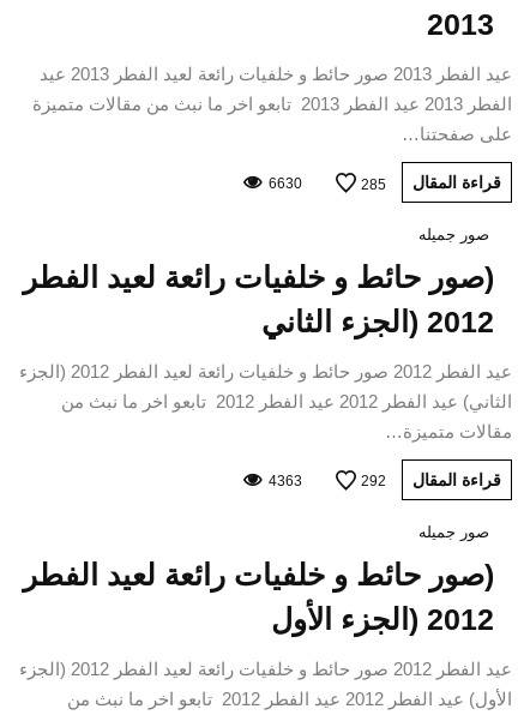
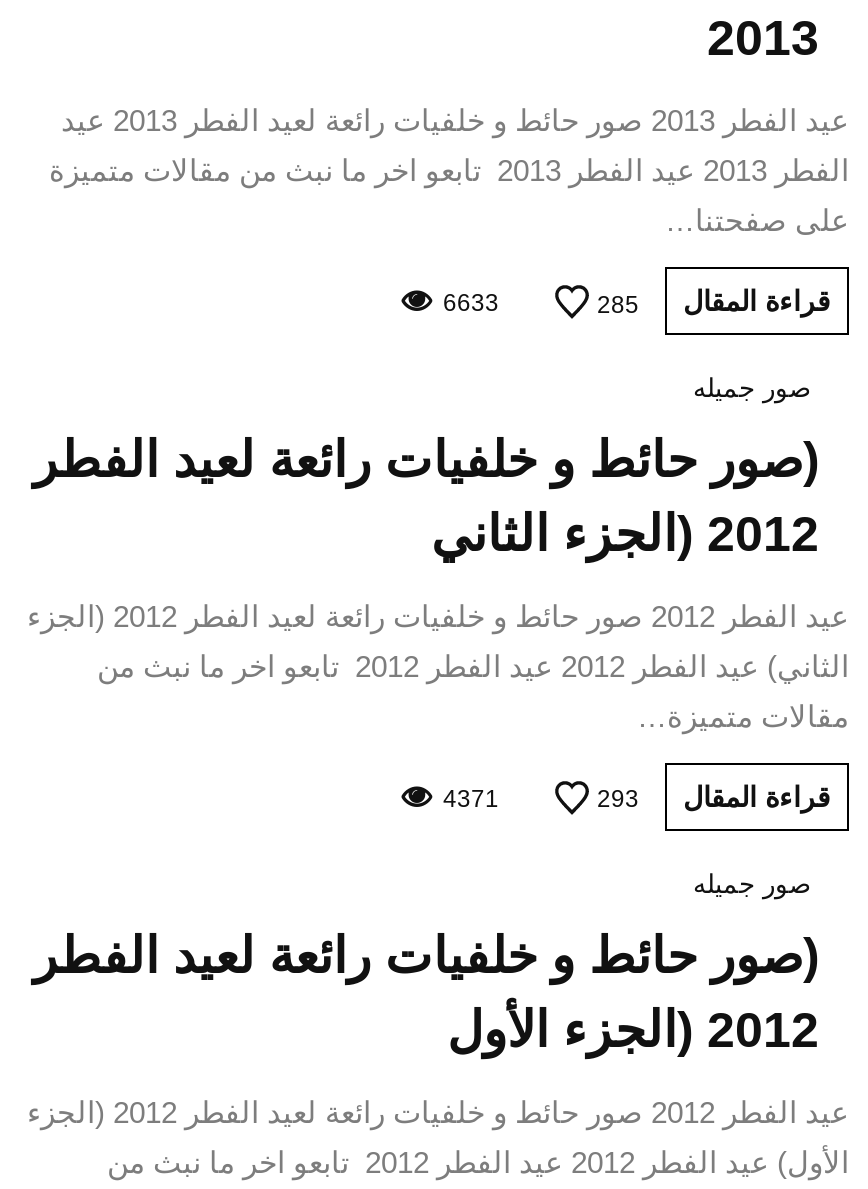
[269,176,302,193] 6630 -> [443,290,499,318] 6633
[269,473,302,490] 4363 -> [443,786,499,814] 4371
[361,471,501,490] قراءة المقال 292 -> [597,782,831,814] قراءة المقال 293

